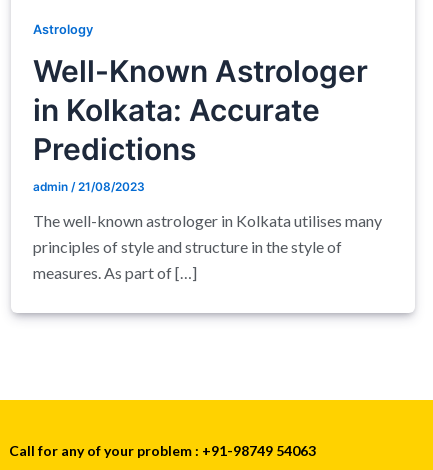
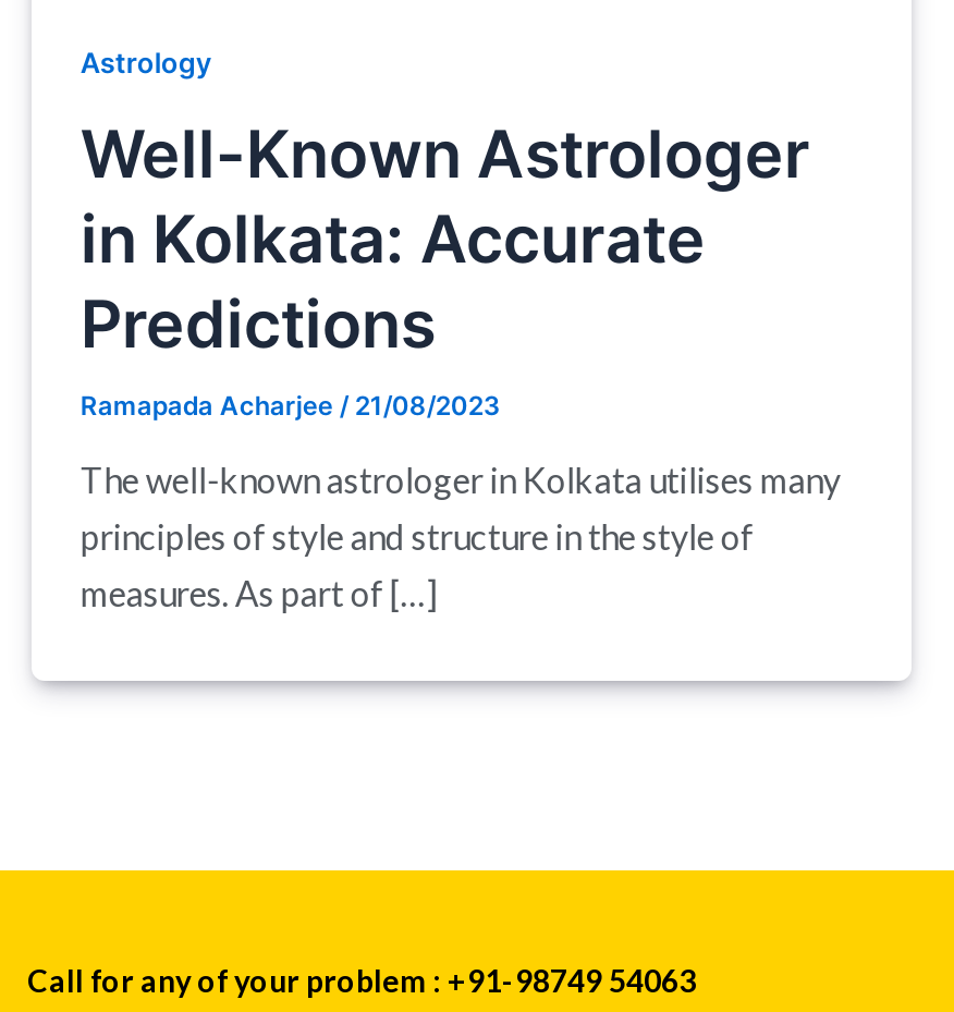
[33,180,145,194] admin / 21/08/2023 -> [80,392,501,422] Ramapada Acharjee / 21/08/2023

